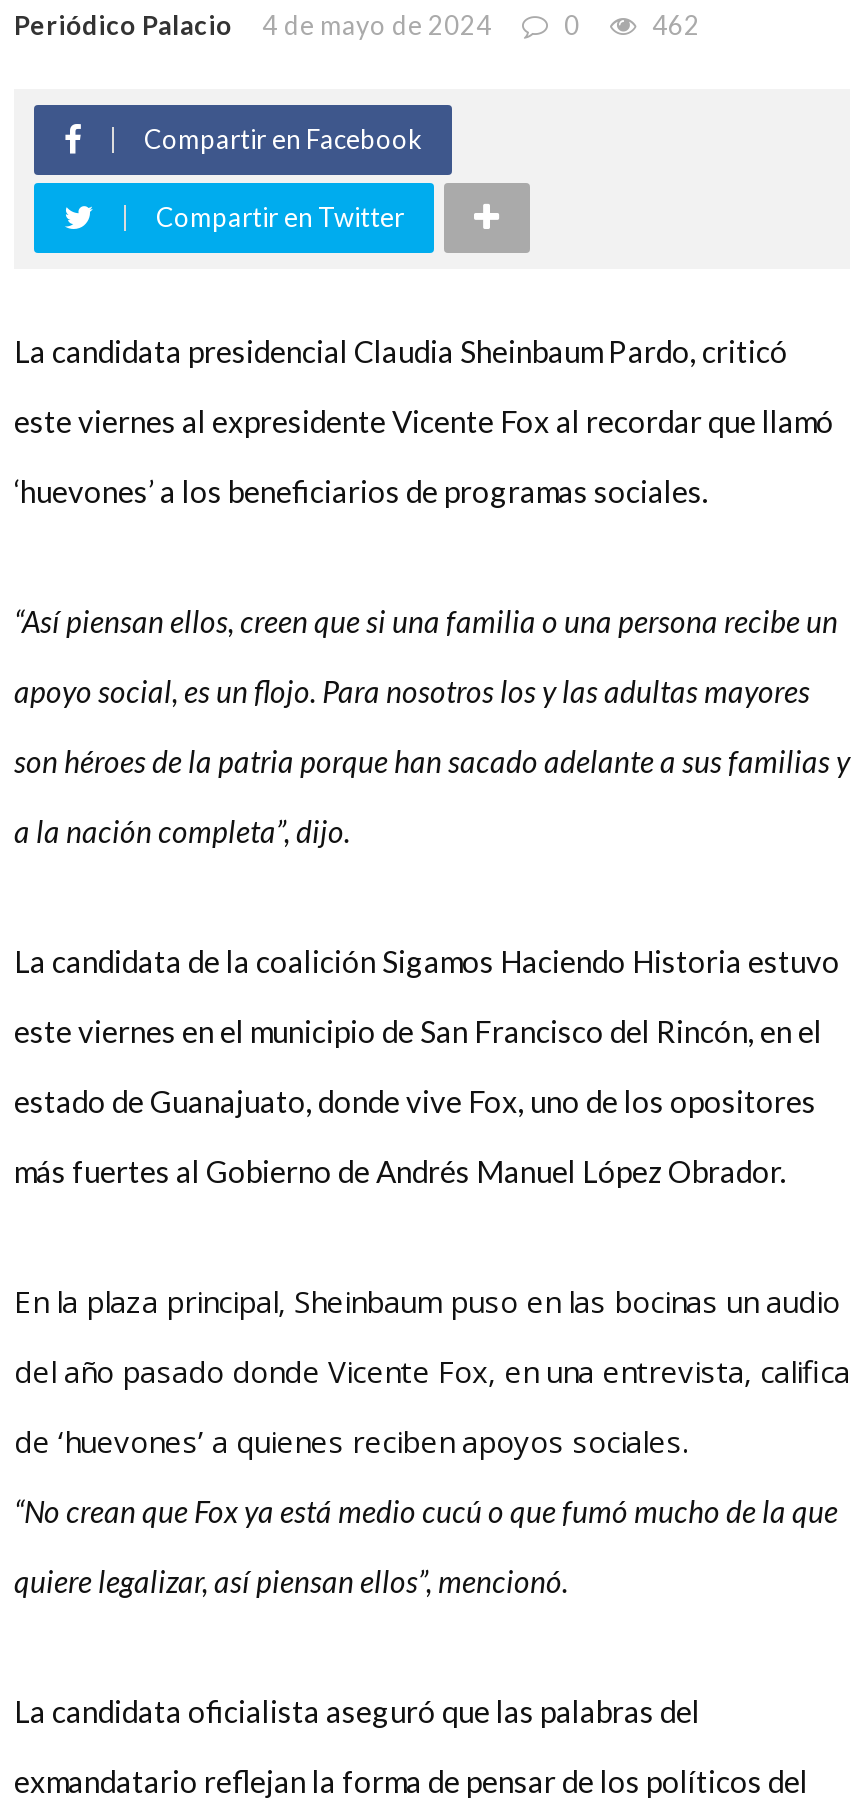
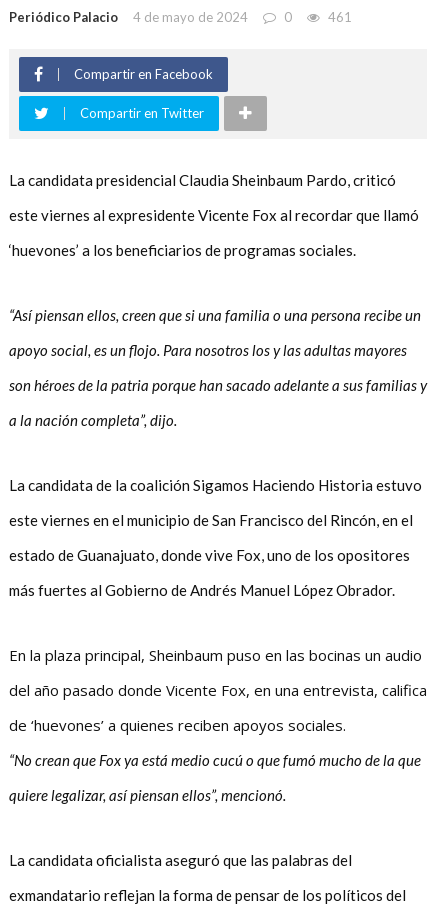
[652,9,700,41] 462 -> [328,9,352,25] 461

